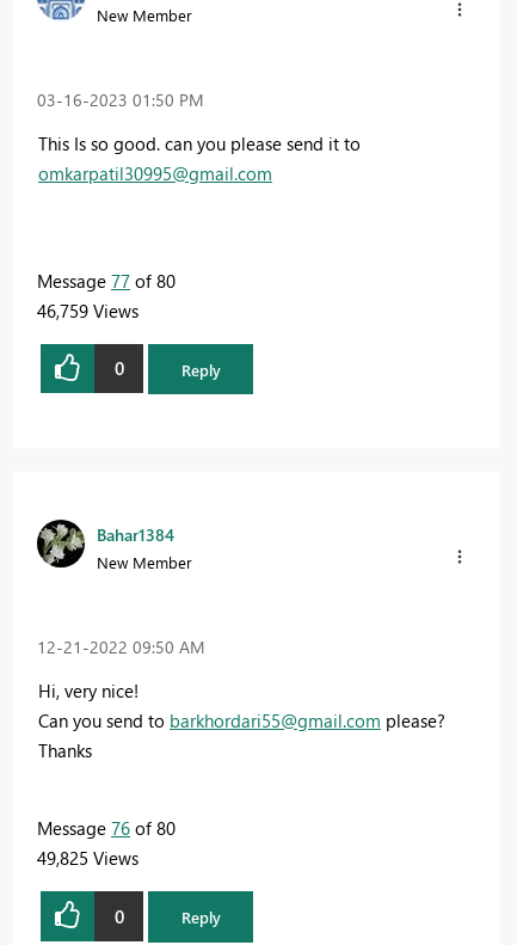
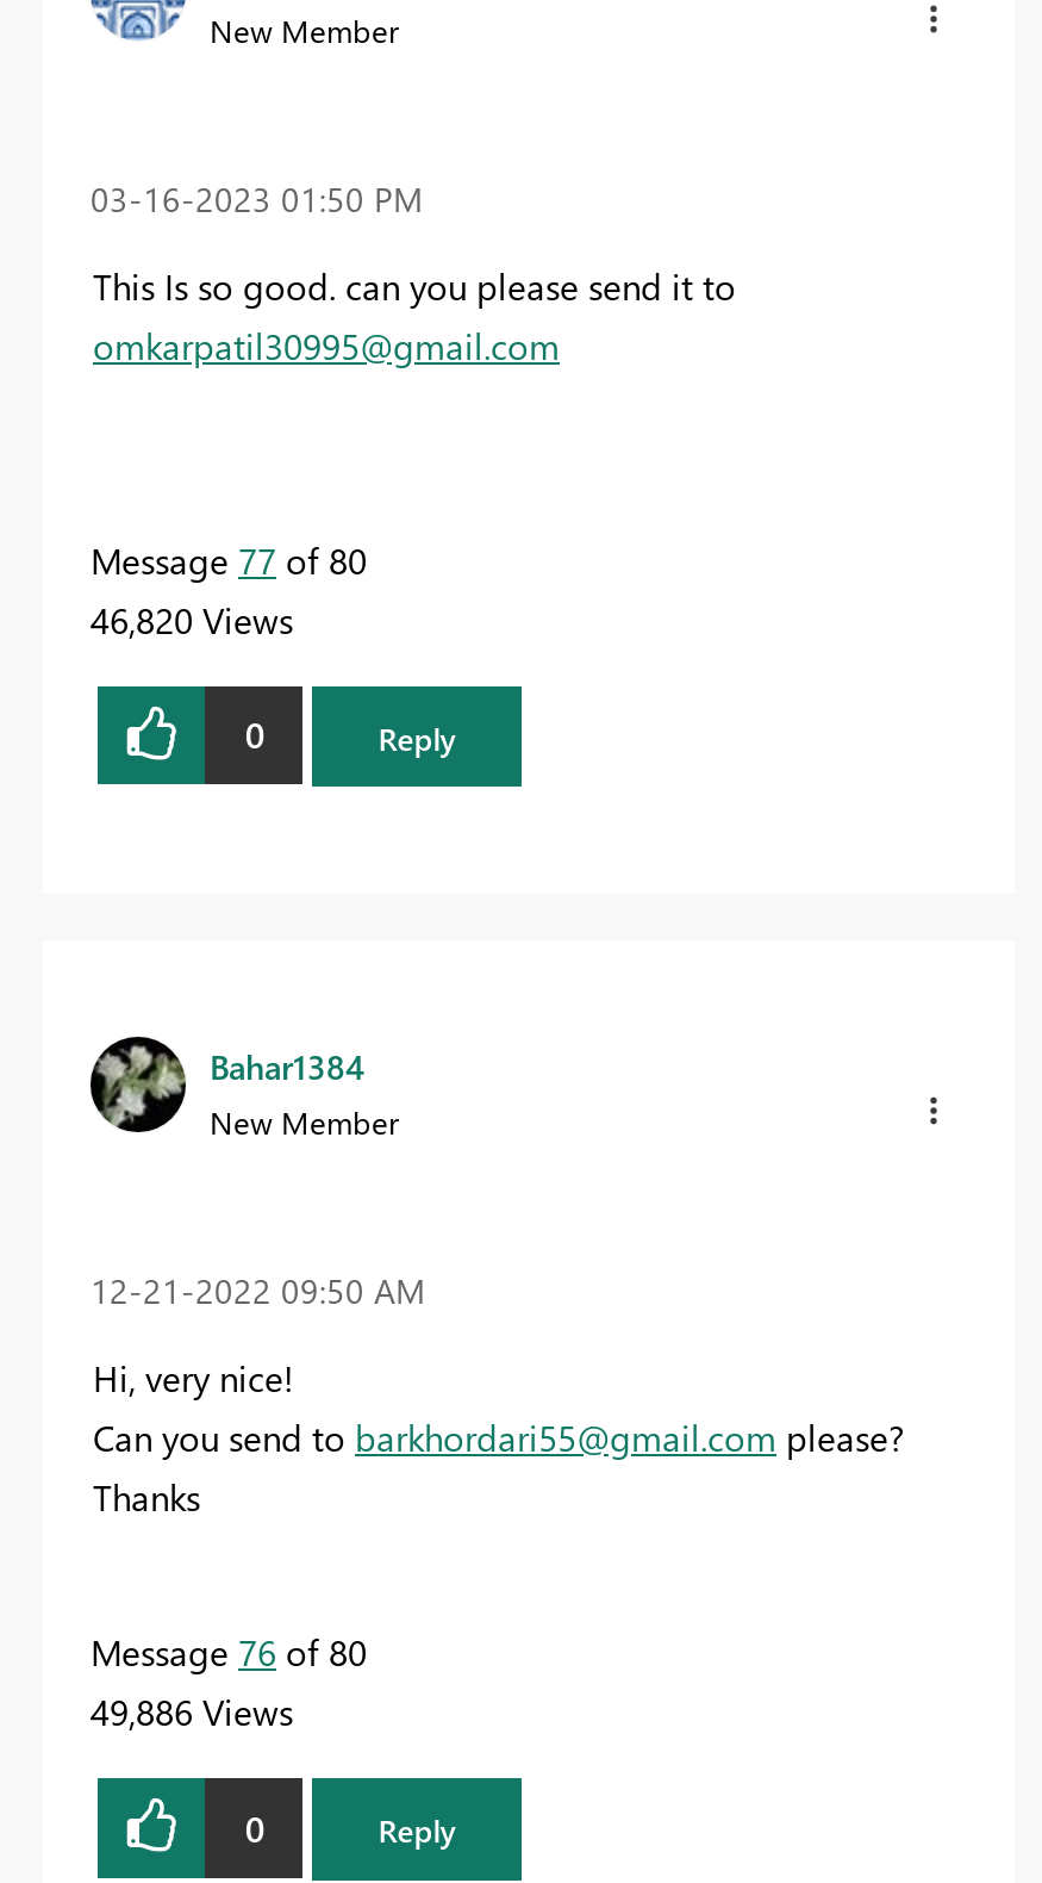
[37,299,139,323] 46,759 Views -> [91,596,293,644] 46,820 Views
[37,846,139,870] 49,825 Views -> [91,1689,293,1736] 49,886 Views

